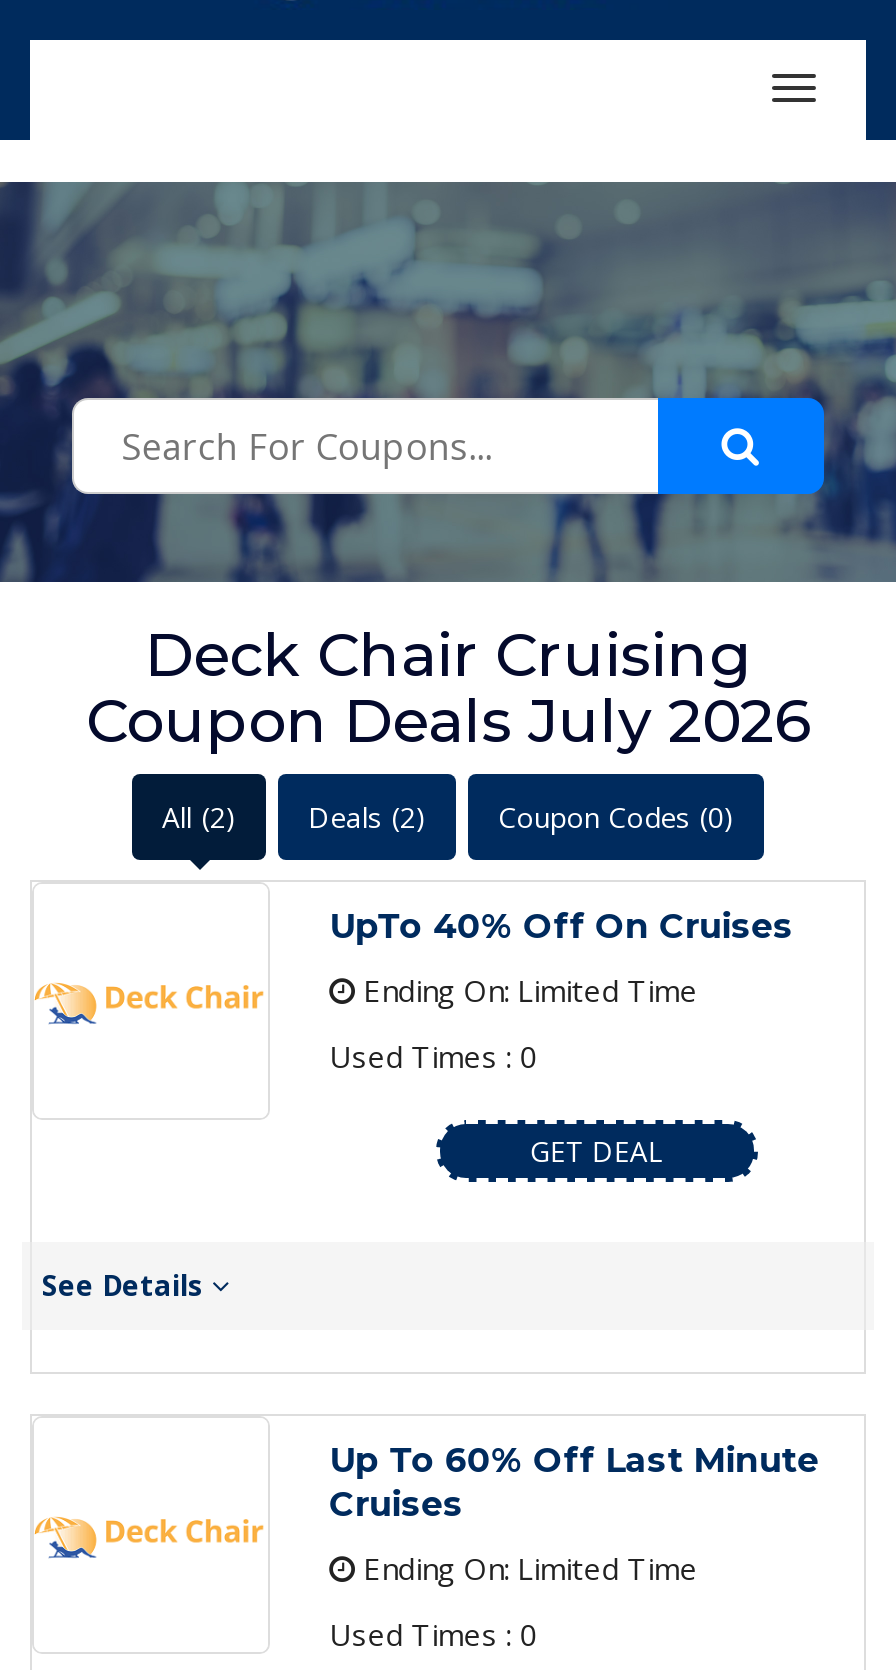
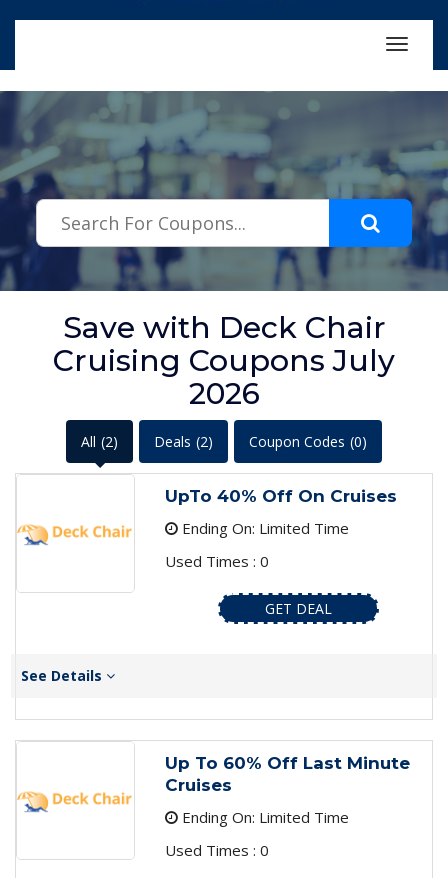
[86,619,810,759] Deck Chair Cruising | Coupon Deals July 2026 -> [53,309,395,412] Save with Deck Chair | Cruising Coupons July | 2026

